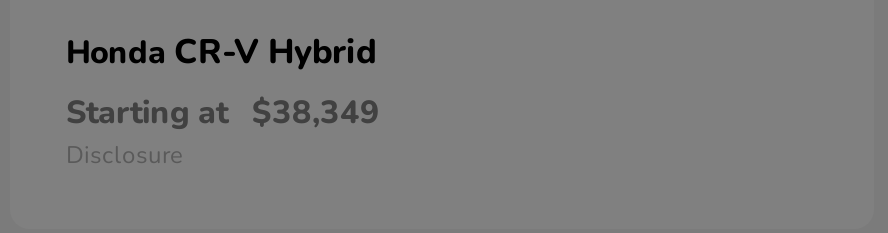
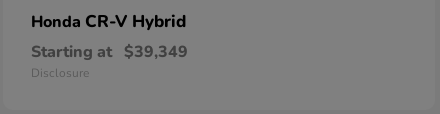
[66,91,380,135] Starting at $38,349 -> [31,41,188,63] Starting at $39,349

